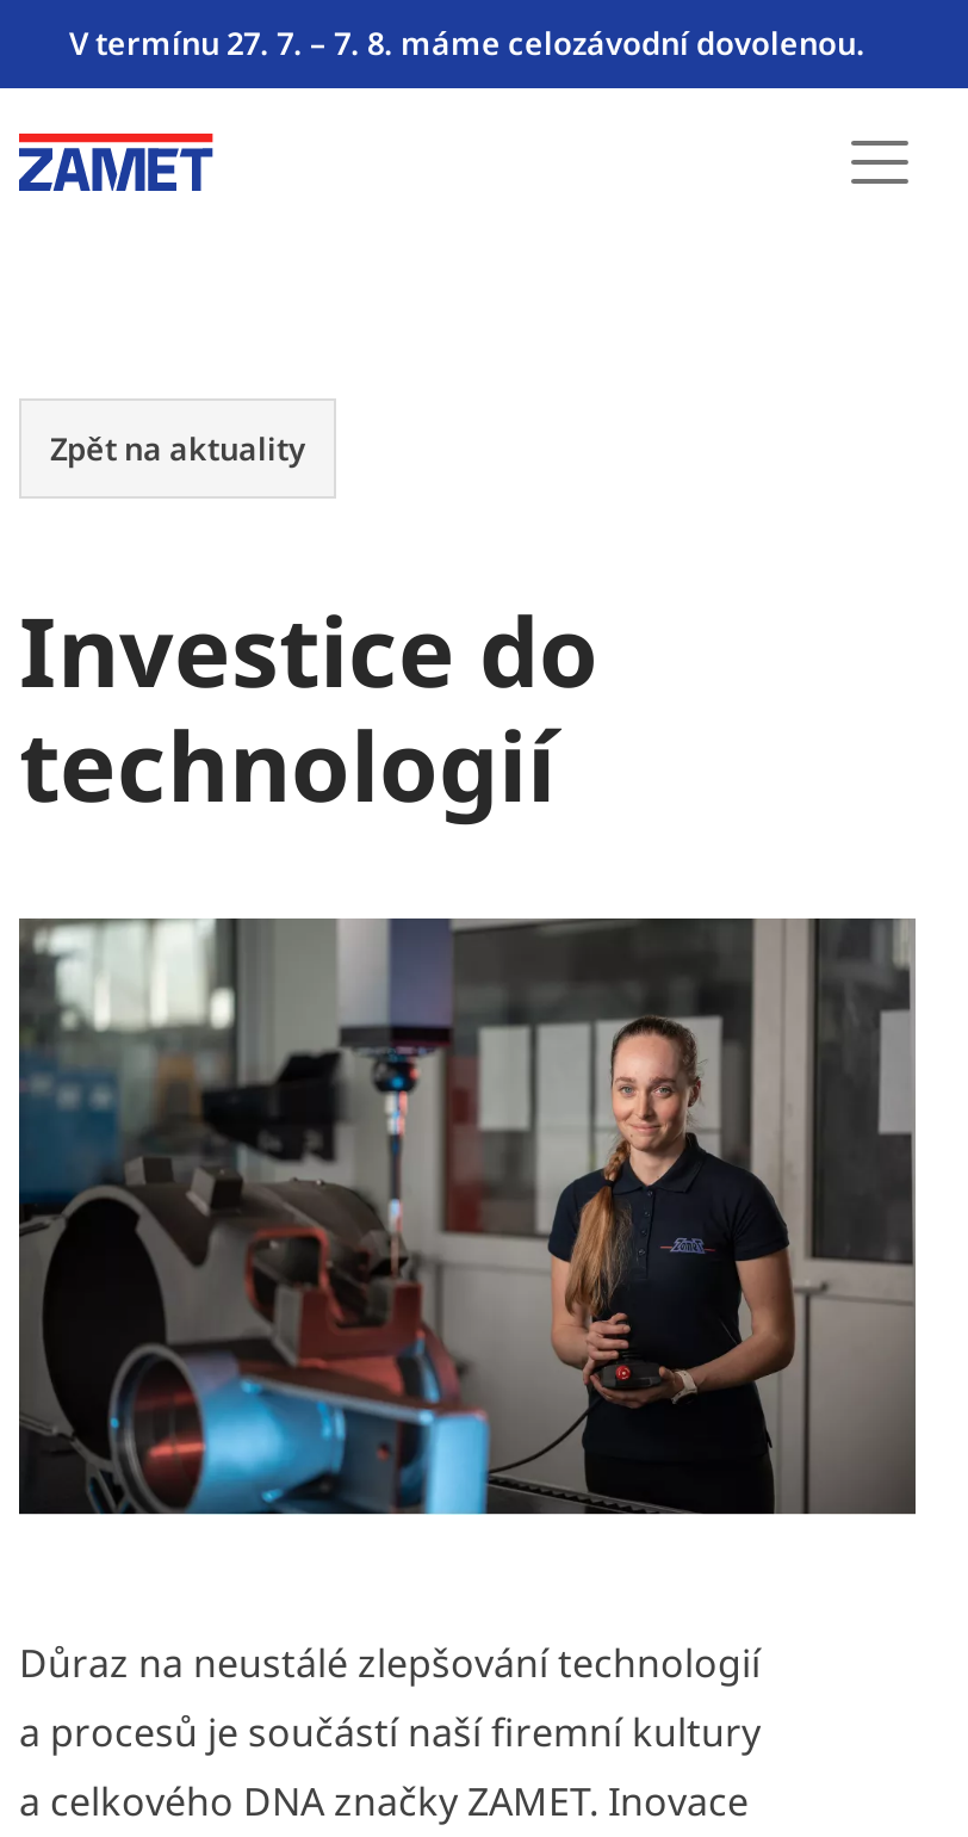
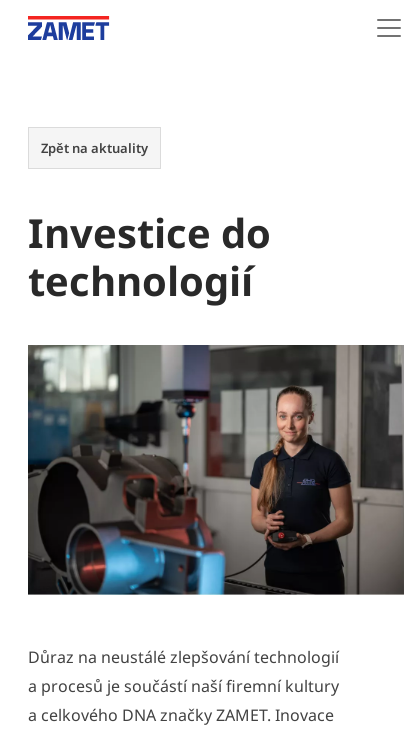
[69,21,865,64] V termínu 27. 7. – 7. 8. máme celozávodní dovolenou. -> none

